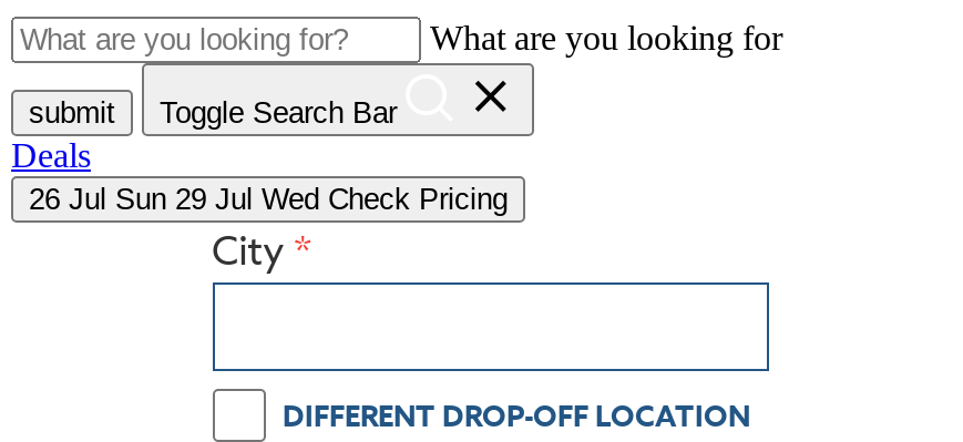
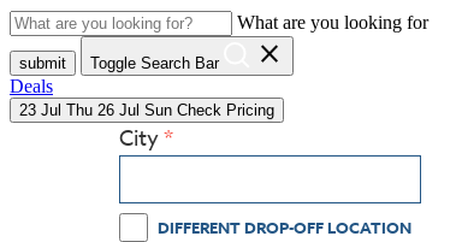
[29,183,508,216] 26 Jul Sun 29 Jul Wed Check Pricing -> [19,101,274,119] 23 Jul Thu 26 Jul Sun Check Pricing

